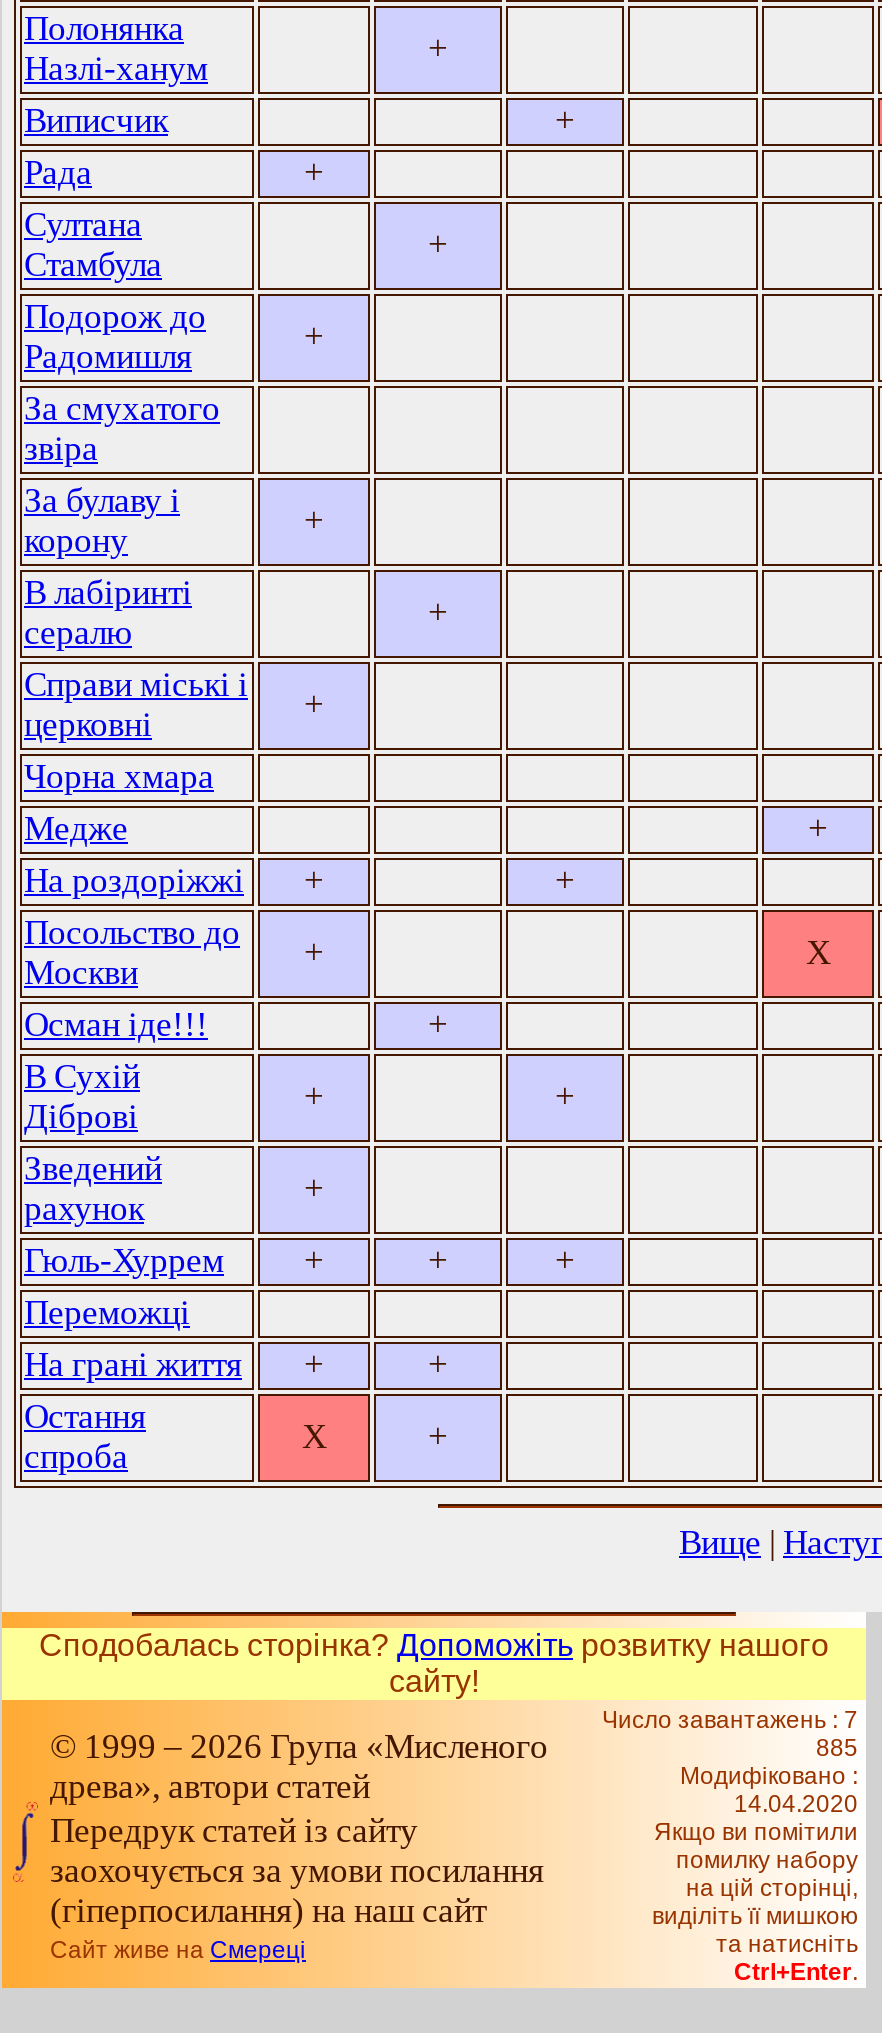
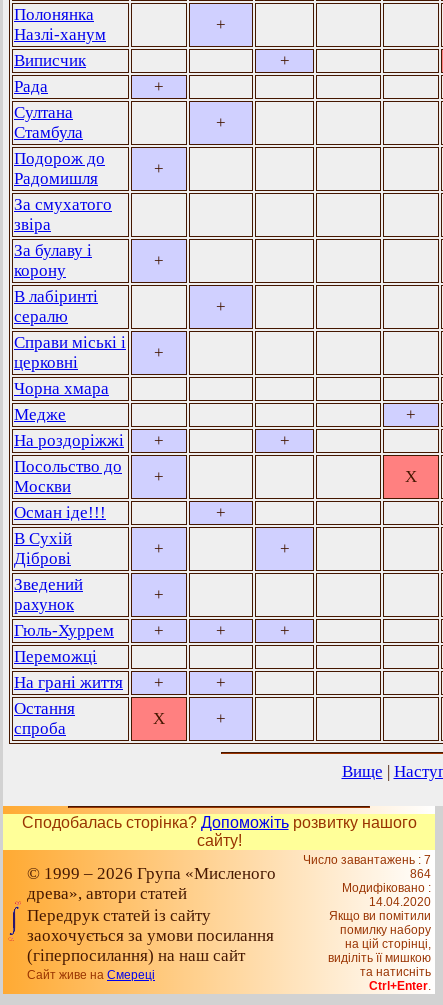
[816,1734,858,1762] 885 -> [410,867,431,881] 864

